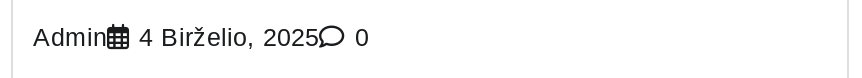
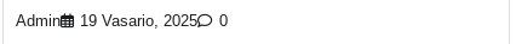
[33,24,369,52] Admin 4 Birželio, 2025 0 -> [16,13,228,30] Admin 19 Vasario, 2025 0

